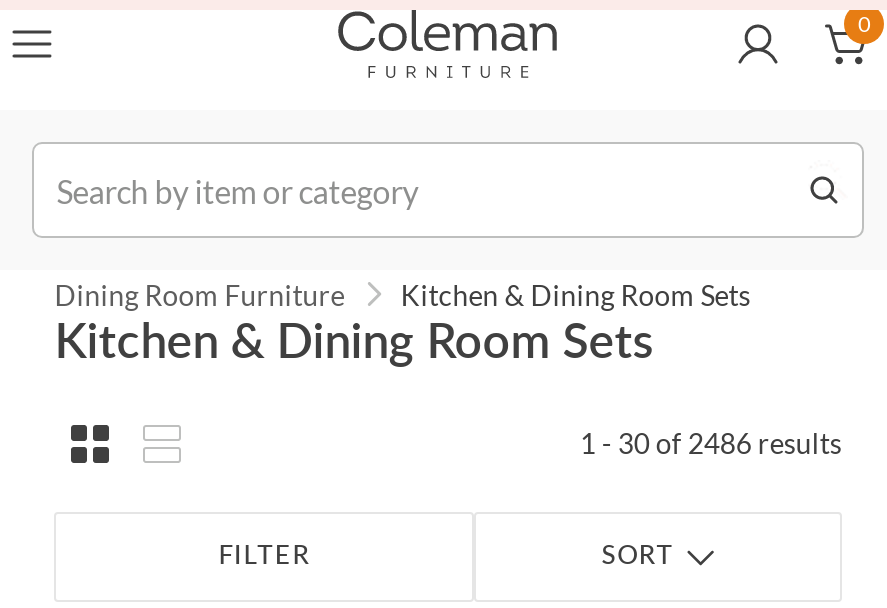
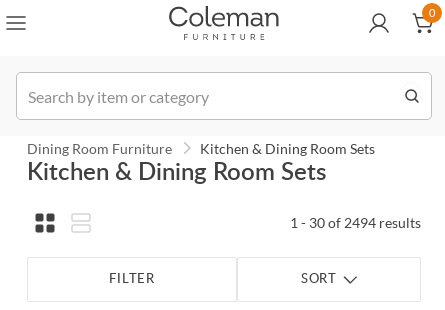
[580,425,842,459] 1 - 30 of 2486 results -> [290,213,421,230] 1 - 30 of 2494 results

